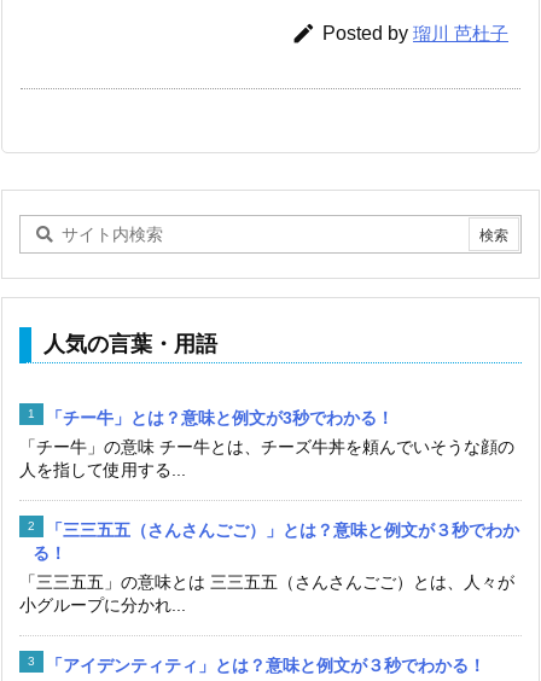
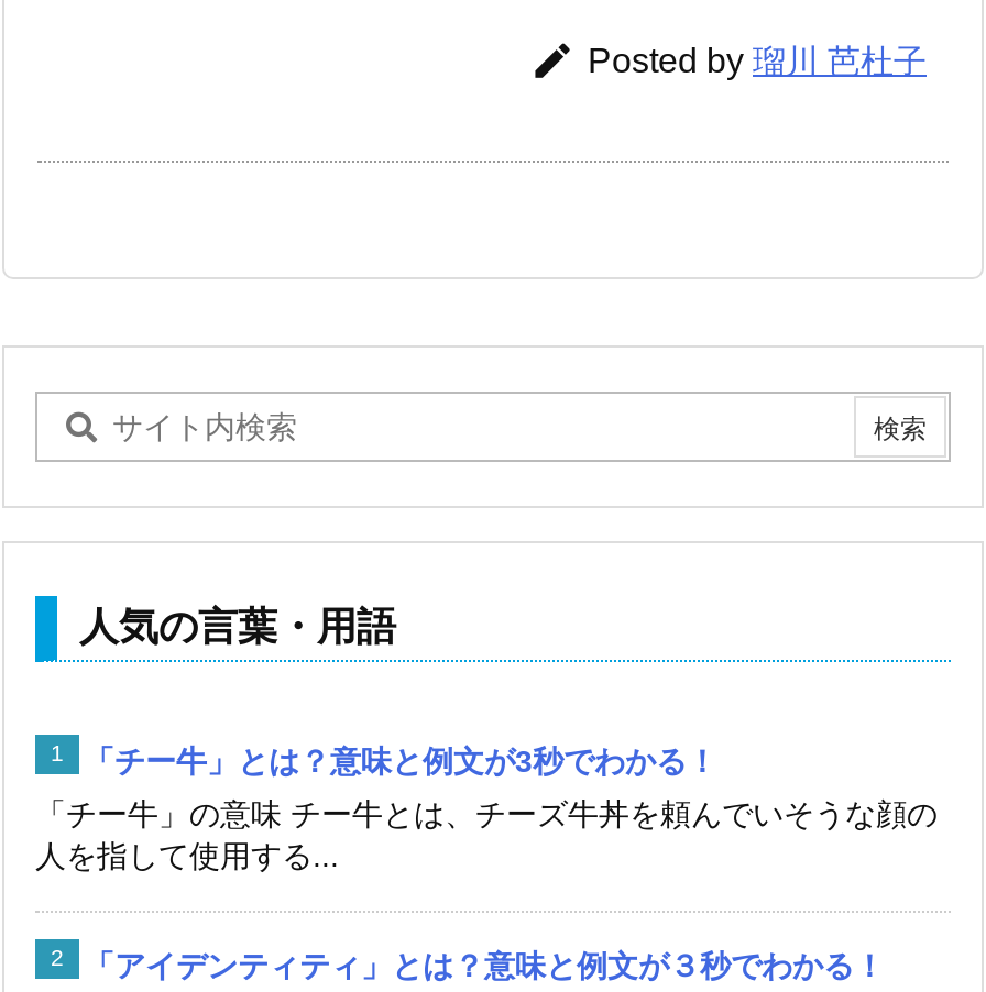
[19,521,519,615] 「三三五五（さんさんごご）」とは？意味と例文が３秒でわか | る！ | 「三三五五」の意味とは 三三五五（さんさんごご）とは、人々が | 小グループに分かれ... -> none

